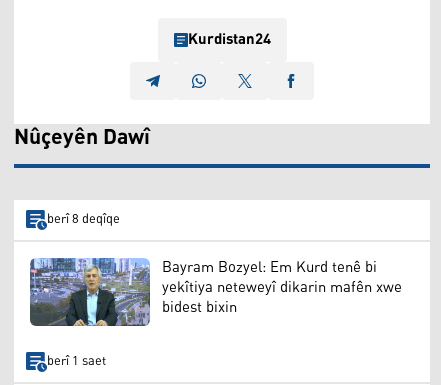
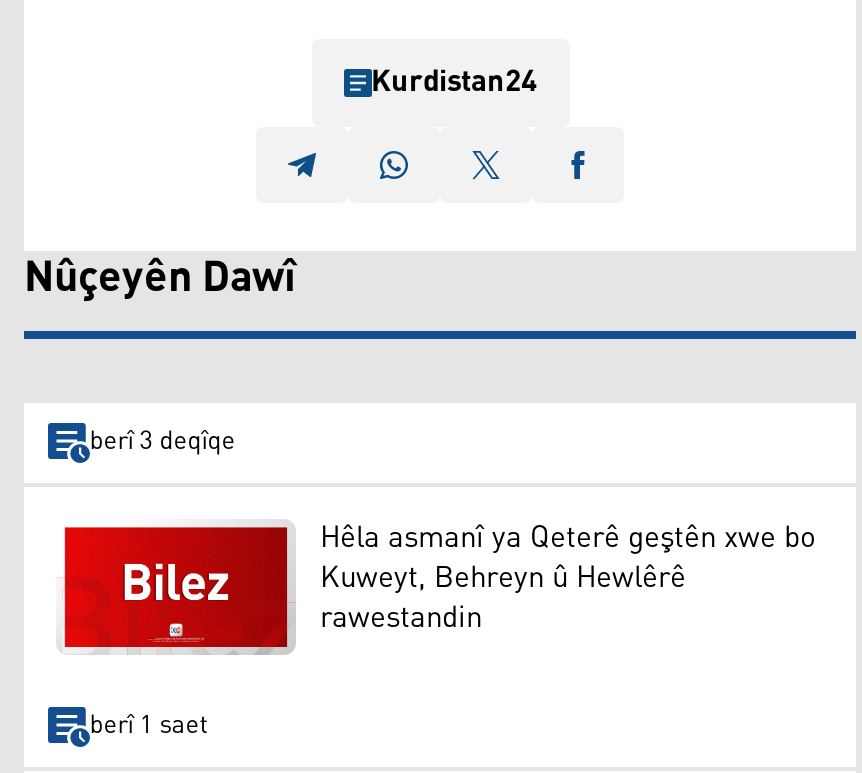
[47,207,120,232] berî 8 deqîqe -> [90,417,236,467] berî 3 deqîqe
[29,253,402,327] [image] | Bayram Bozyel: Em Kurd tenê bi | yekîtiya neteweyî dikarin mafên xwe | bidest bixin -> [56,510,816,655] [image] | Hêla asmanî ya Qeterê geştên xwe bo | Kuweyt, Behreyn û Hewlêrê | rawestandin

